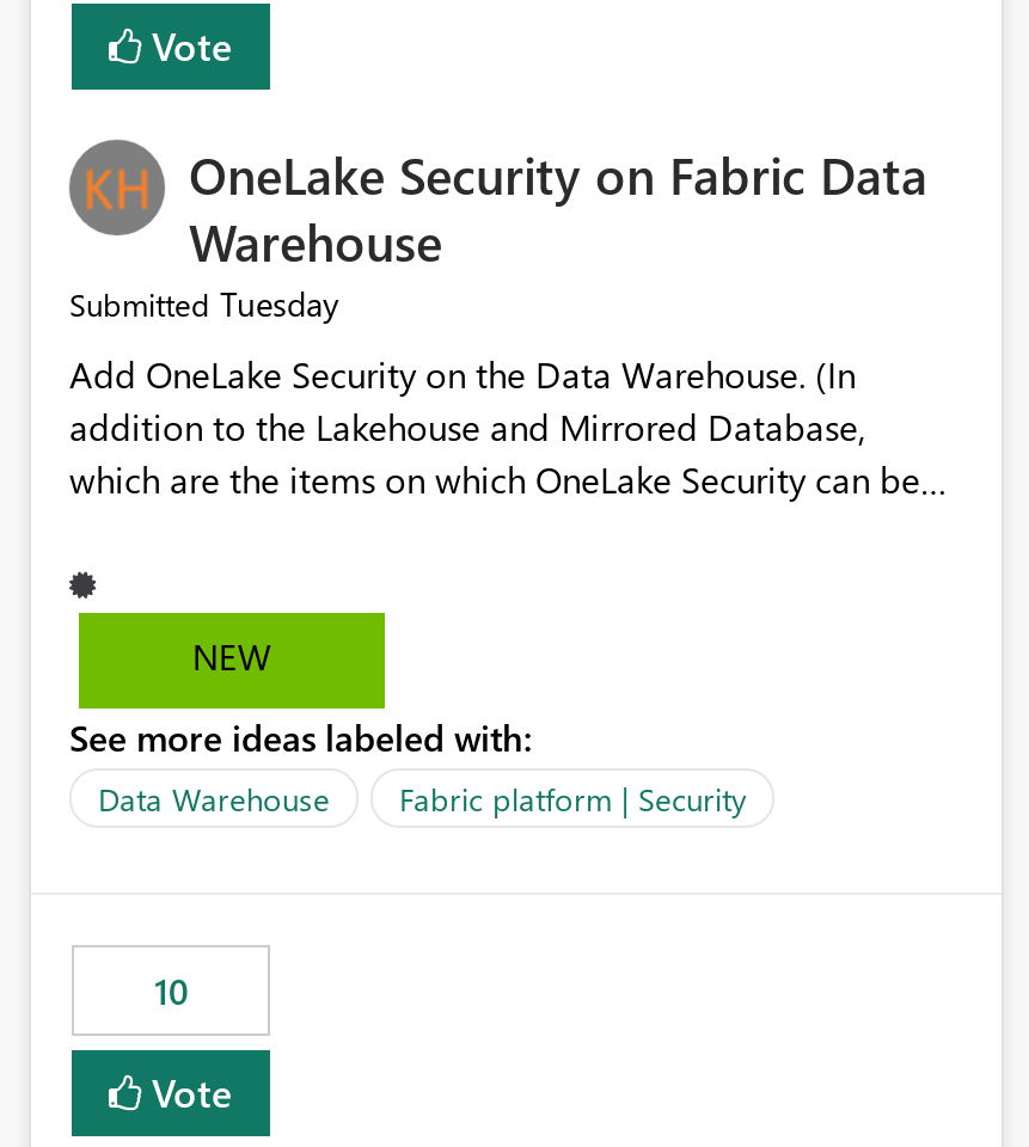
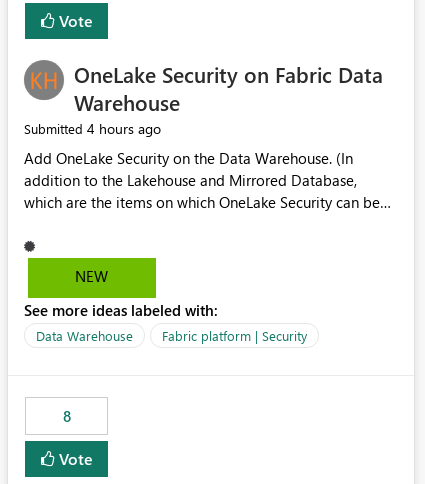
[69,282,339,327] Submitted Tuesday -> [24,119,161,138] Submitted 4 hours ago
[154,968,188,1015] 10 -> [62,406,70,426] 8

